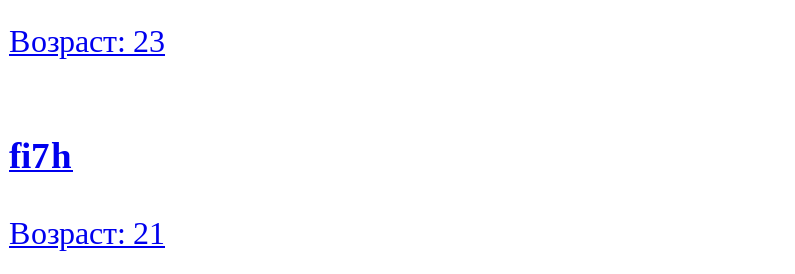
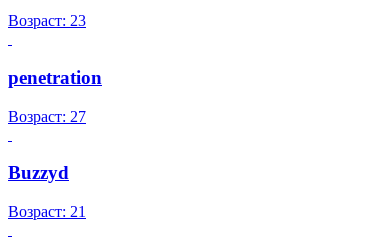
[9,134,73,176] fi7h -> [8,67,102,183] penetration | Возраст: 27 | Buzzyd

